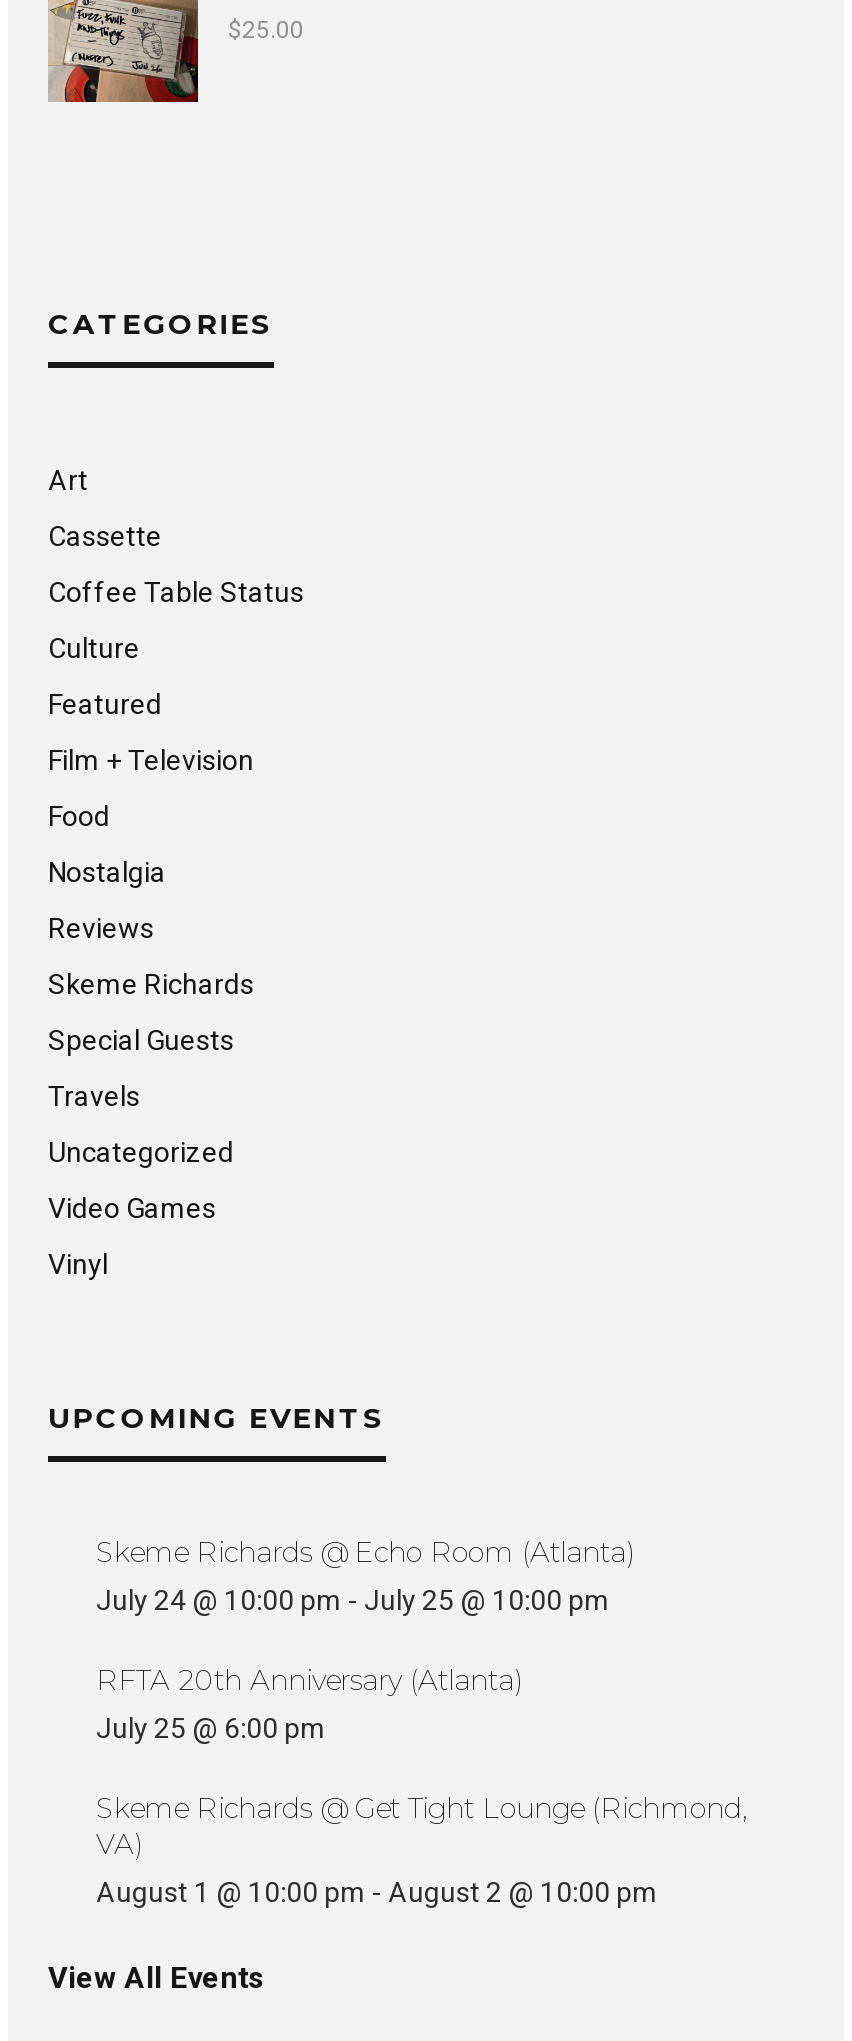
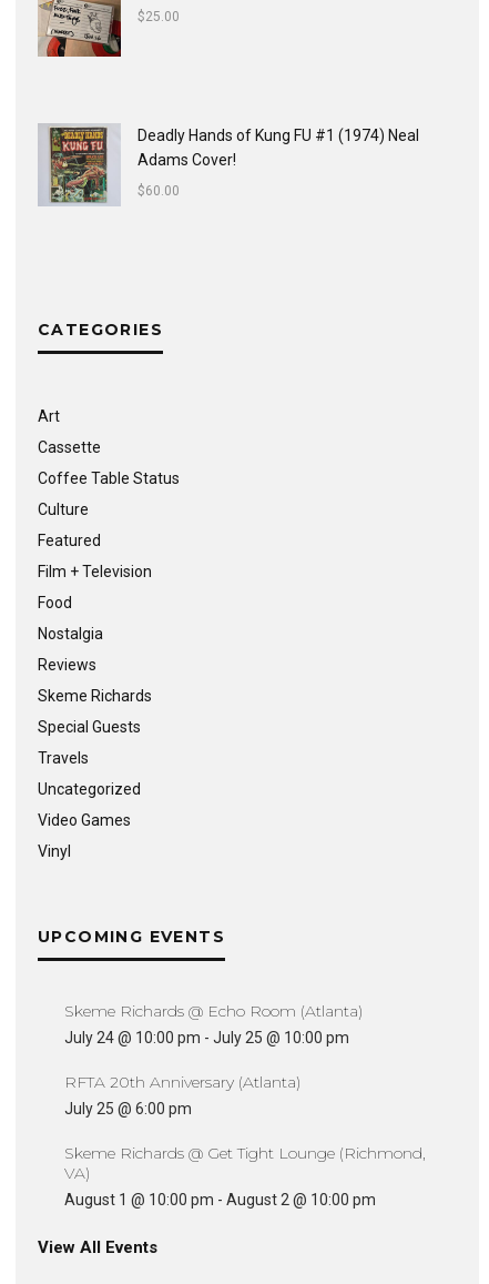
none -> [38,123,419,205] [image] | Deadly Hands of Kung FU #1 (1974) Neal | Adams Cover! | $60.00

